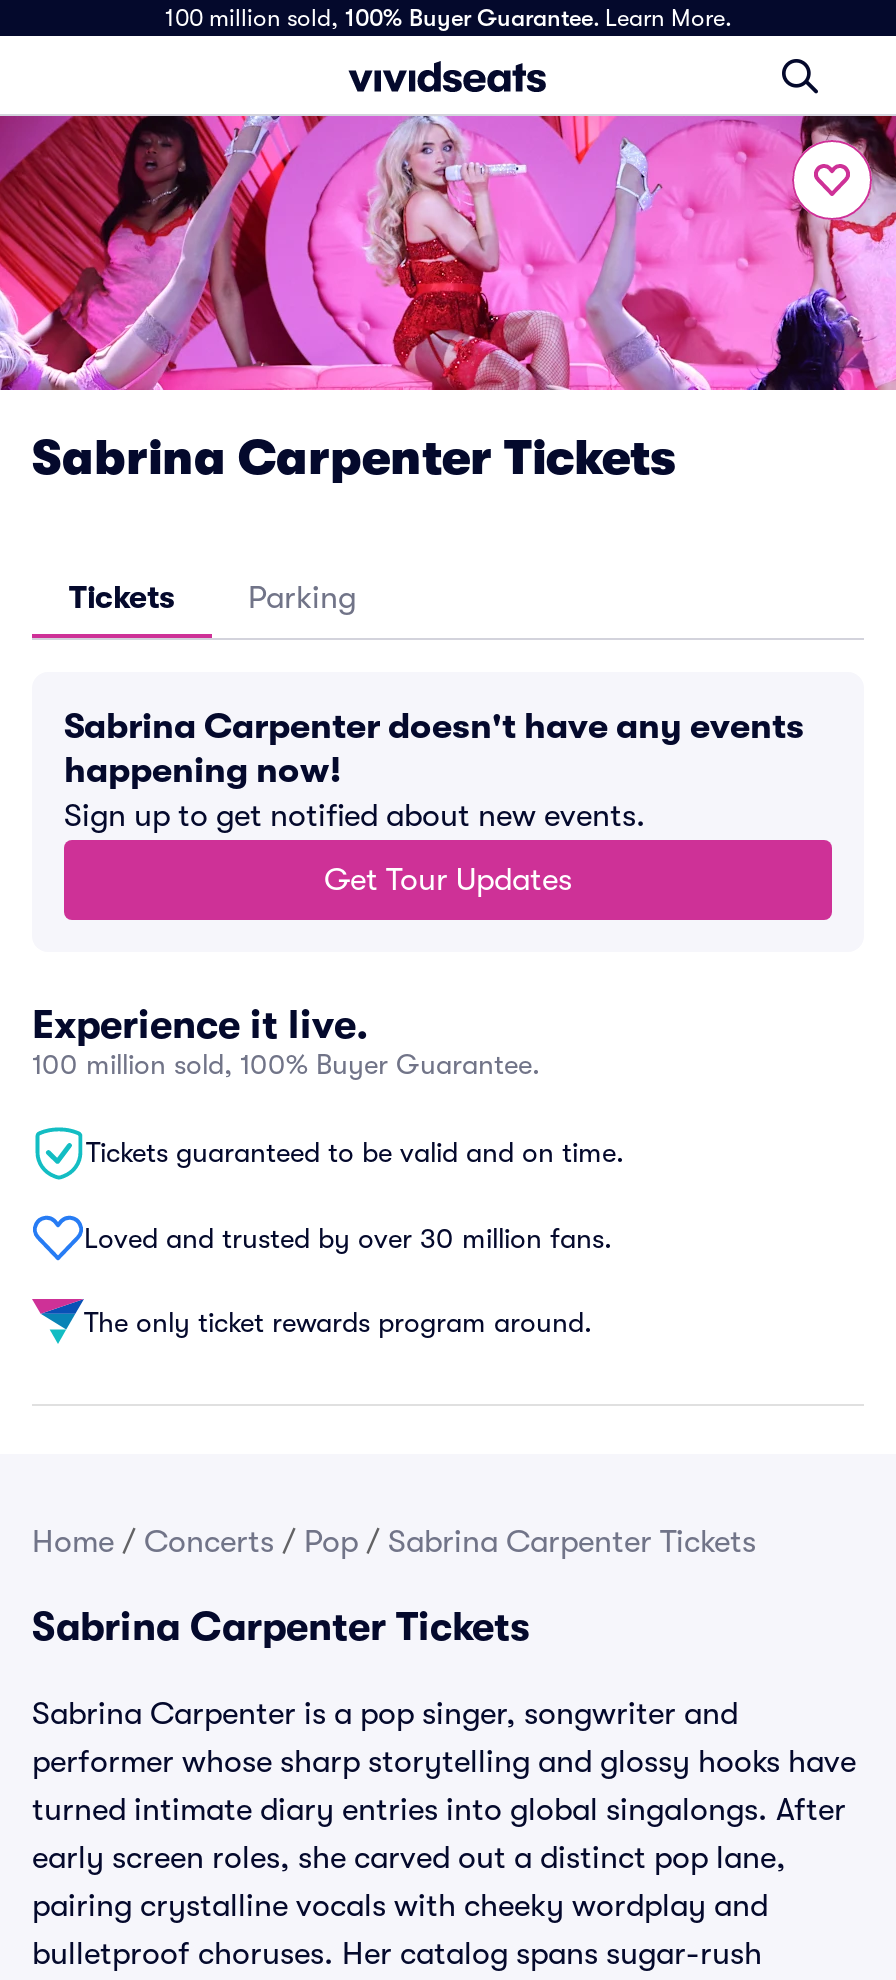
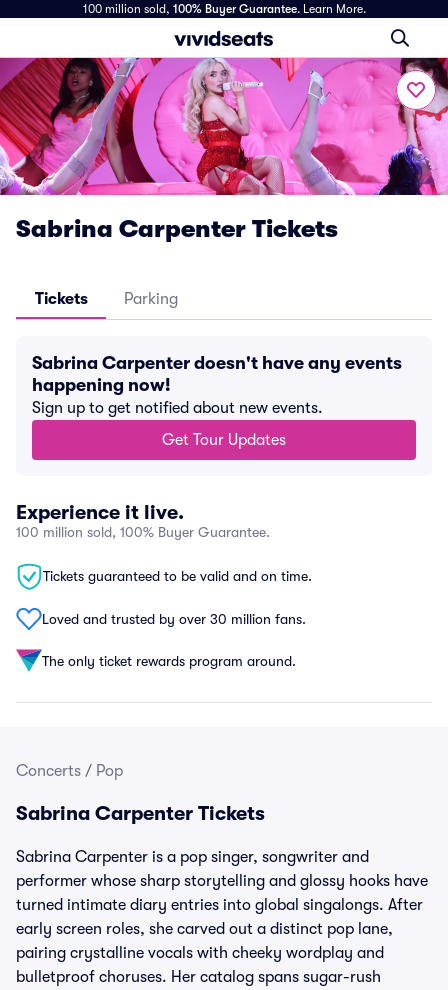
[32,1524,756,1560] Home / Concerts / Pop / Sabrina Carpenter Tickets -> [16,762,123,780] Concerts / Pop

